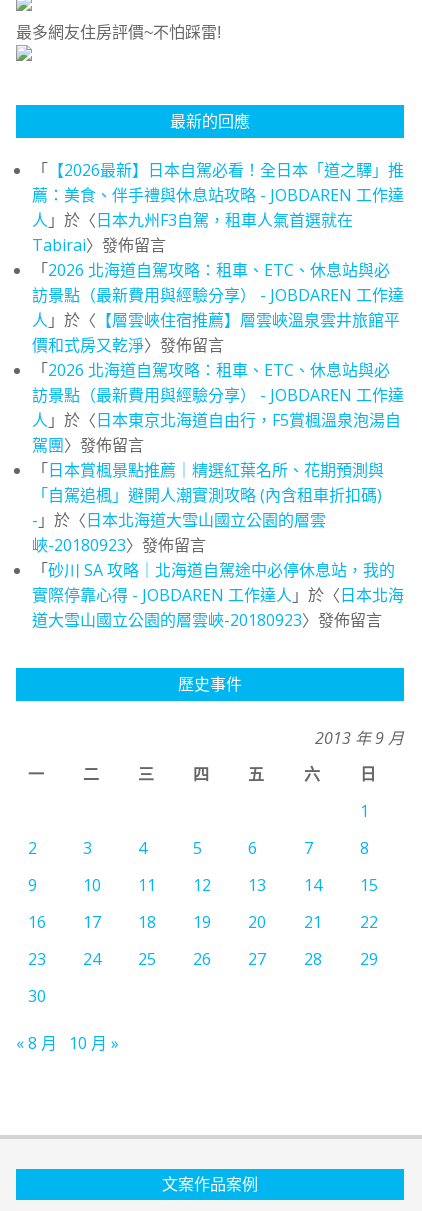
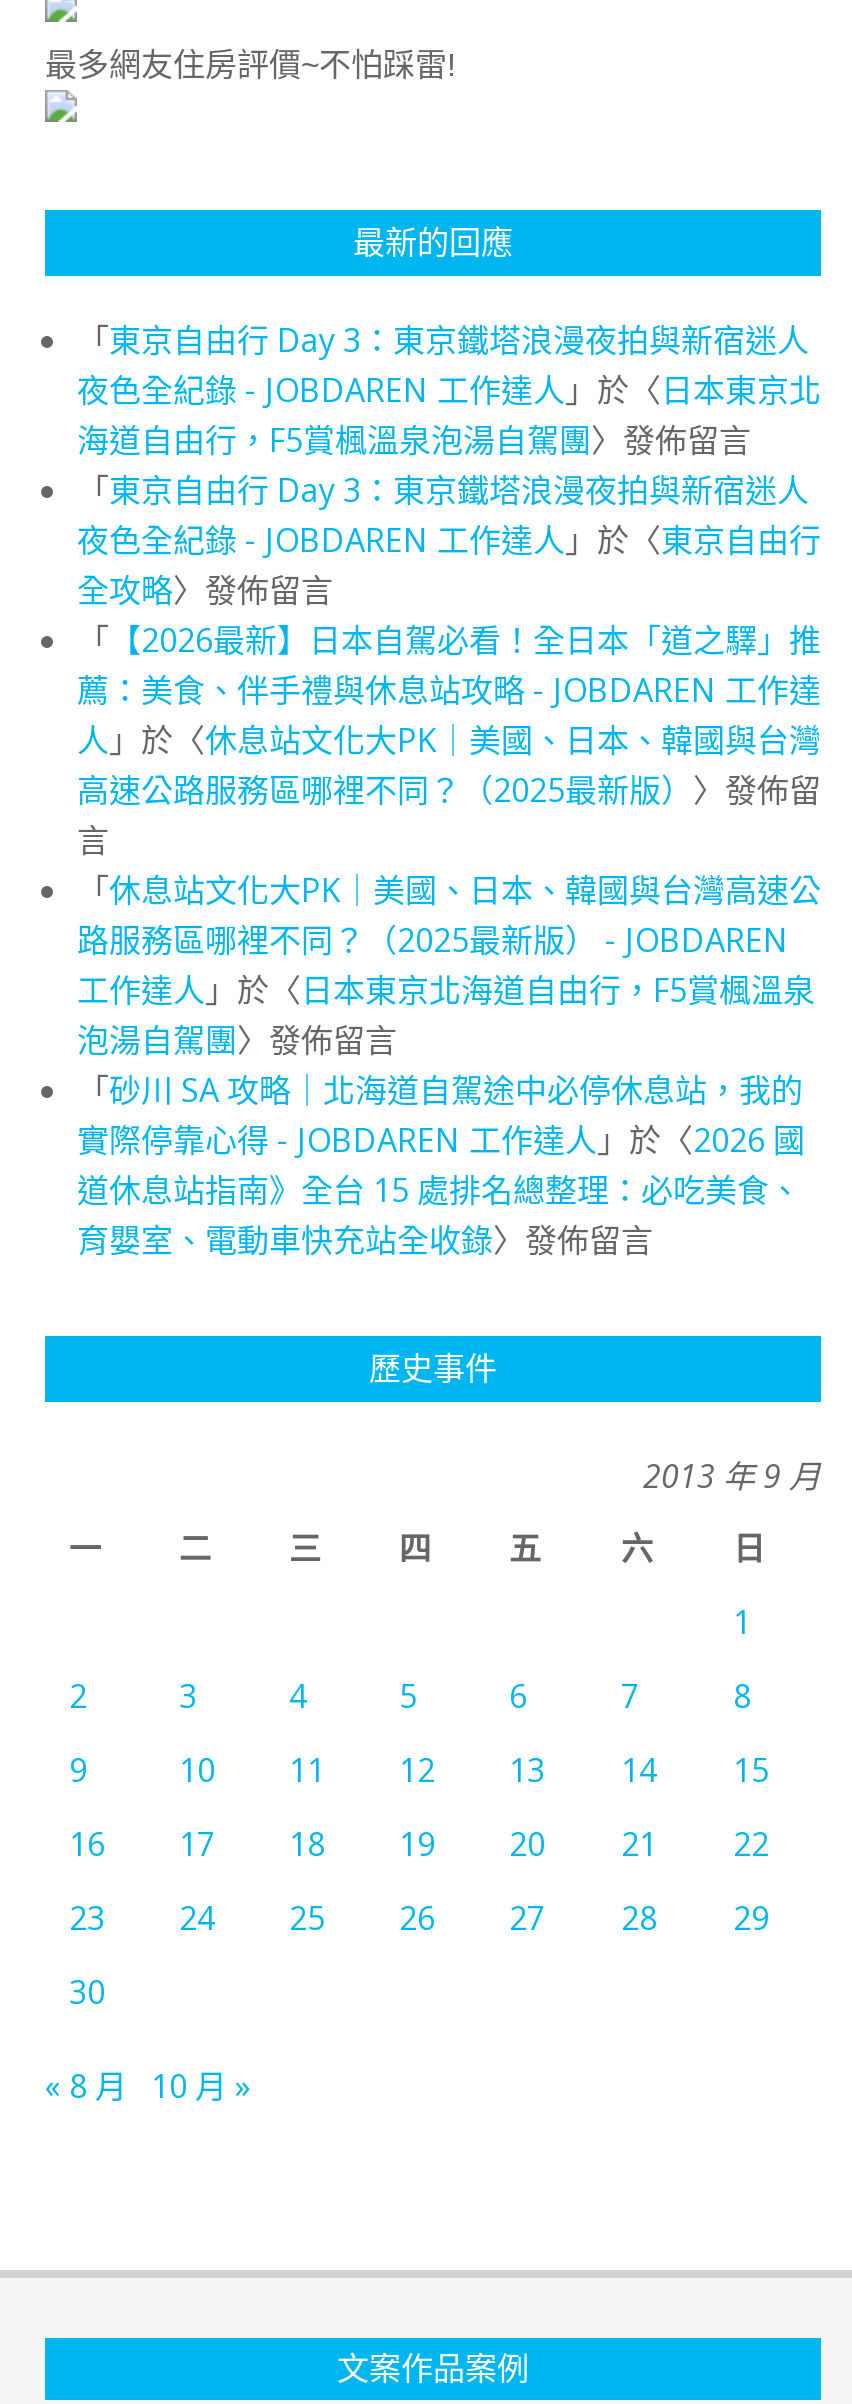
none -> [77,318,821,612] 「東京自由行 Day 3：東京鐵塔浪漫夜拍與新宿迷人 | 夜色全紀錄 - JOBDAREN 工作達人」於〈日本東京北 | 海道自由行，F5賞楓溫泉泡湯自駕團〉發佈留言 | 「東京自由行 Day 3：東京鐵塔浪漫夜拍與新宿迷人 | 夜色全紀錄 - JOBDAREN 工作達人」於〈東京自由行 | 全攻略〉發佈留言
moved [32,159,404,206] -> [77,618,821,712]: 「【2026最新】日本自駕必看！全日本「道之驛」推 | 薦：美食、伴手禮與休息站攻略 - JOBDAREN 工作達
[32,209,404,556] 人」於〈日本九州F3自駕，租車人氣首選就在 | Tabirai〉發佈留言 | 「2026 北海道自駕攻略：租車、ETC、休息站與必 | 訪景點（最新費用與經驗分享） - JOBDAREN 工作達 | 人」於〈【層雲峽住宿推薦】層雲峽溫泉雲井旅館平 | 價和式房又乾淨〉發佈留言 | 「2026 北海道自駕攻略：租車、ETC、休息站與必 | 訪景點（最新費用與經驗分享） - JOBDAREN 工作達 | 人」於〈日本東京北海道自由行，F5賞楓溫泉泡湯自 | 駕團〉發佈留言 | 「日本賞楓景點推薦｜精選紅葉名所、花期預測與 | 「自駕追楓」避開人潮實測攻略 (內含租車折扣碼) | -」於〈日本北海道大雪山國立公園的層雲 | 峽-20180923〉發佈留言 -> [77,718,821,1062] 人」於〈休息站文化大PK｜美國、日本、韓國與台灣 | 高速公路服務區哪裡不同？（2025最新版）〉發佈留 | 言 | 「休息站文化大PK｜美國、日本、韓國與台灣高速公 | 路服務區哪裡不同？（2025最新版） - JOBDAREN | 工作達人」於〈日本東京北海道自由行，F5賞楓溫泉 | 泡湯自駕團〉發佈留言
moved [32,559,395,581] -> [77,1068,803,1112]: 「砂川 SA 攻略｜北海道自駕途中必停休息站，我的
[32,584,404,631] 實際停靠心得 - JOBDAREN 工作達人」於〈日本北海 | 道大雪山國立公園的層雲峽-20180923〉發佈留言 -> [77,1118,805,1262] 實際停靠心得 - JOBDAREN 工作達人」於〈2026 國 | 道休息站指南》全台 15 處排名總整理：必吃美食、 | 育嬰室、電動車快充站全收錄〉發佈留言

